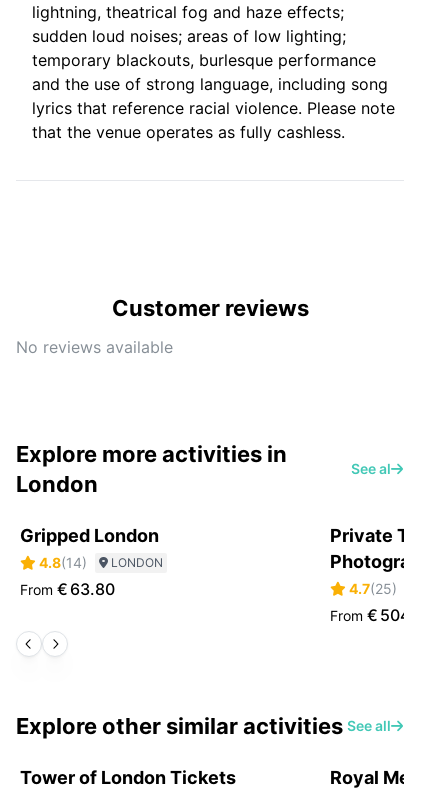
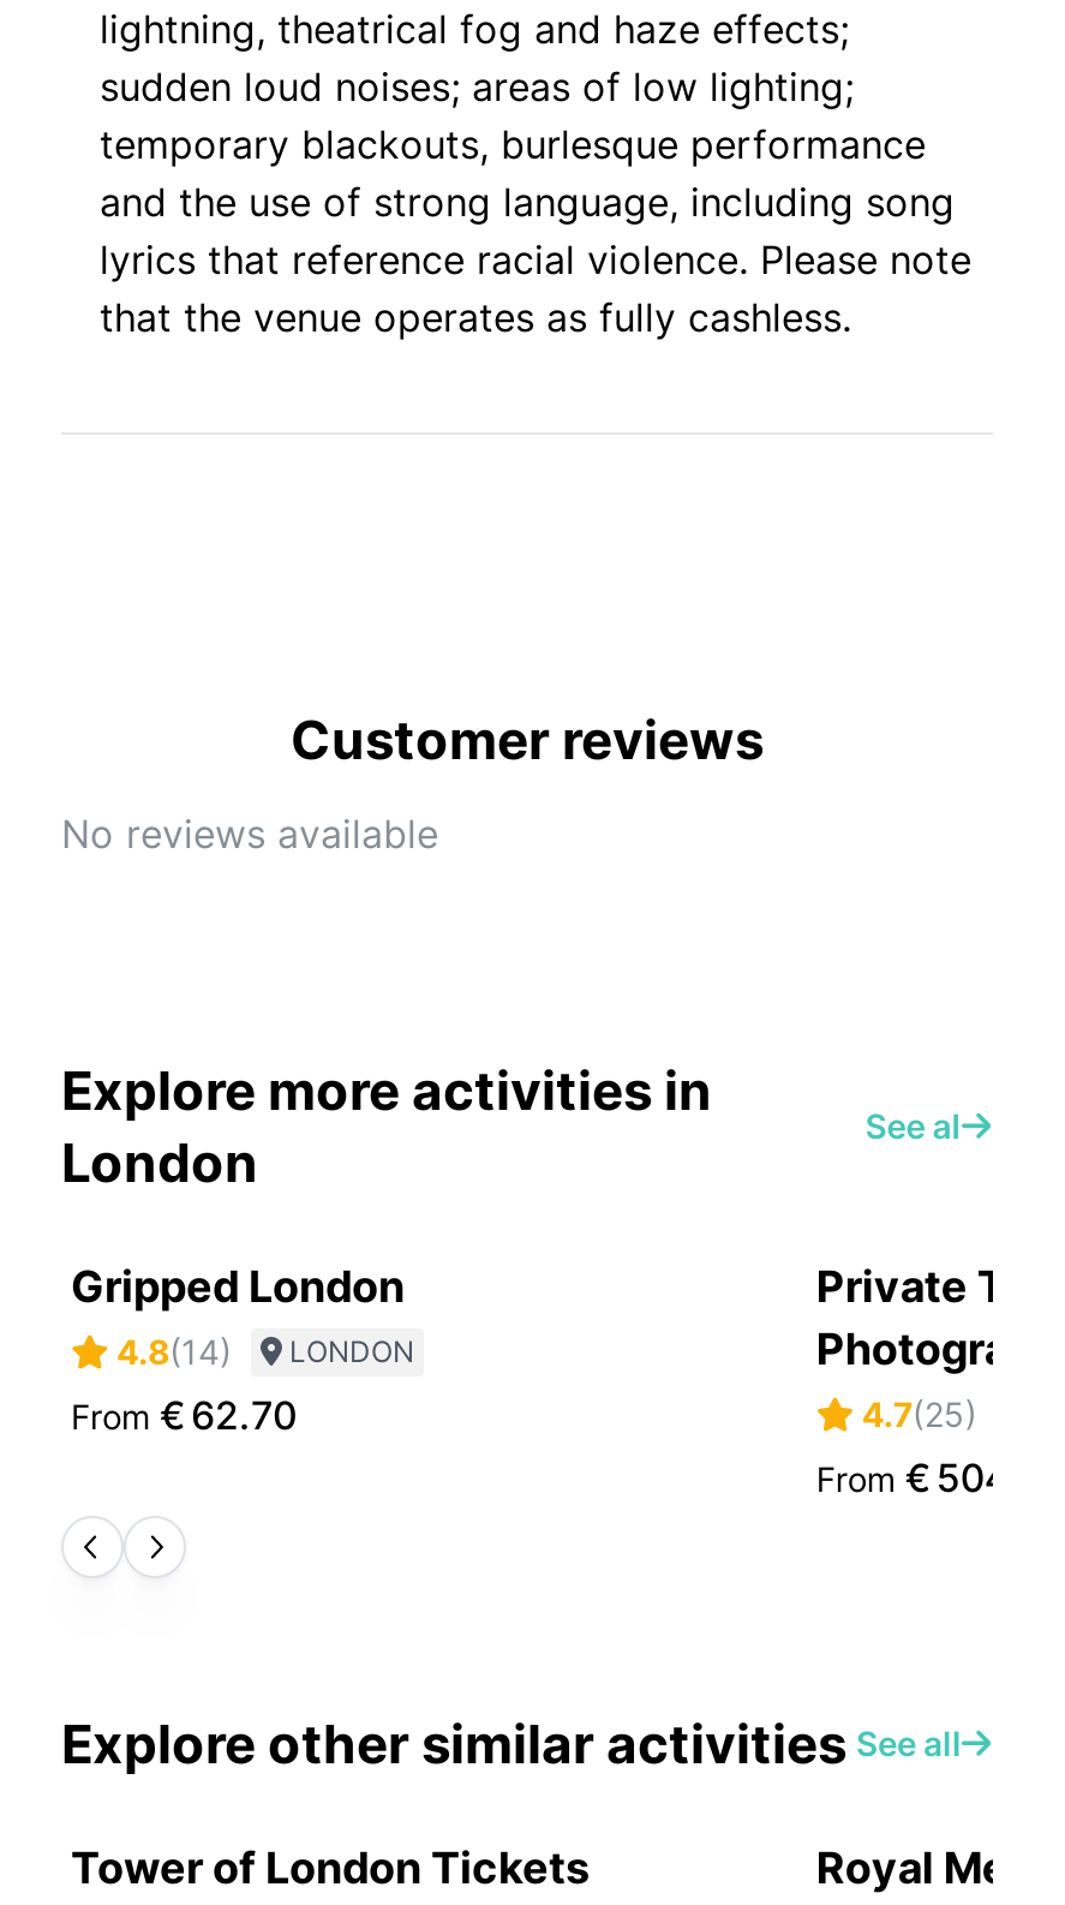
[20,579,115,599] From € 63.80 -> [71,1391,297,1439] From € 62.70

